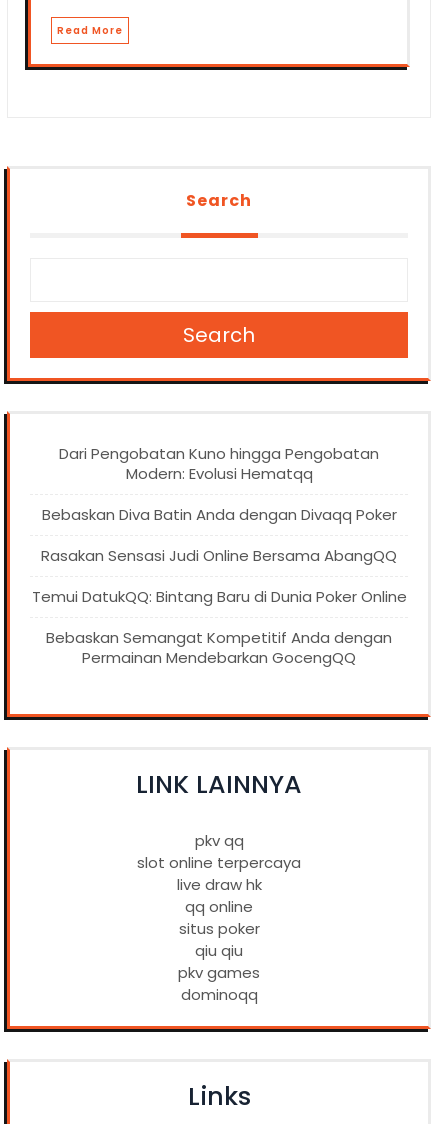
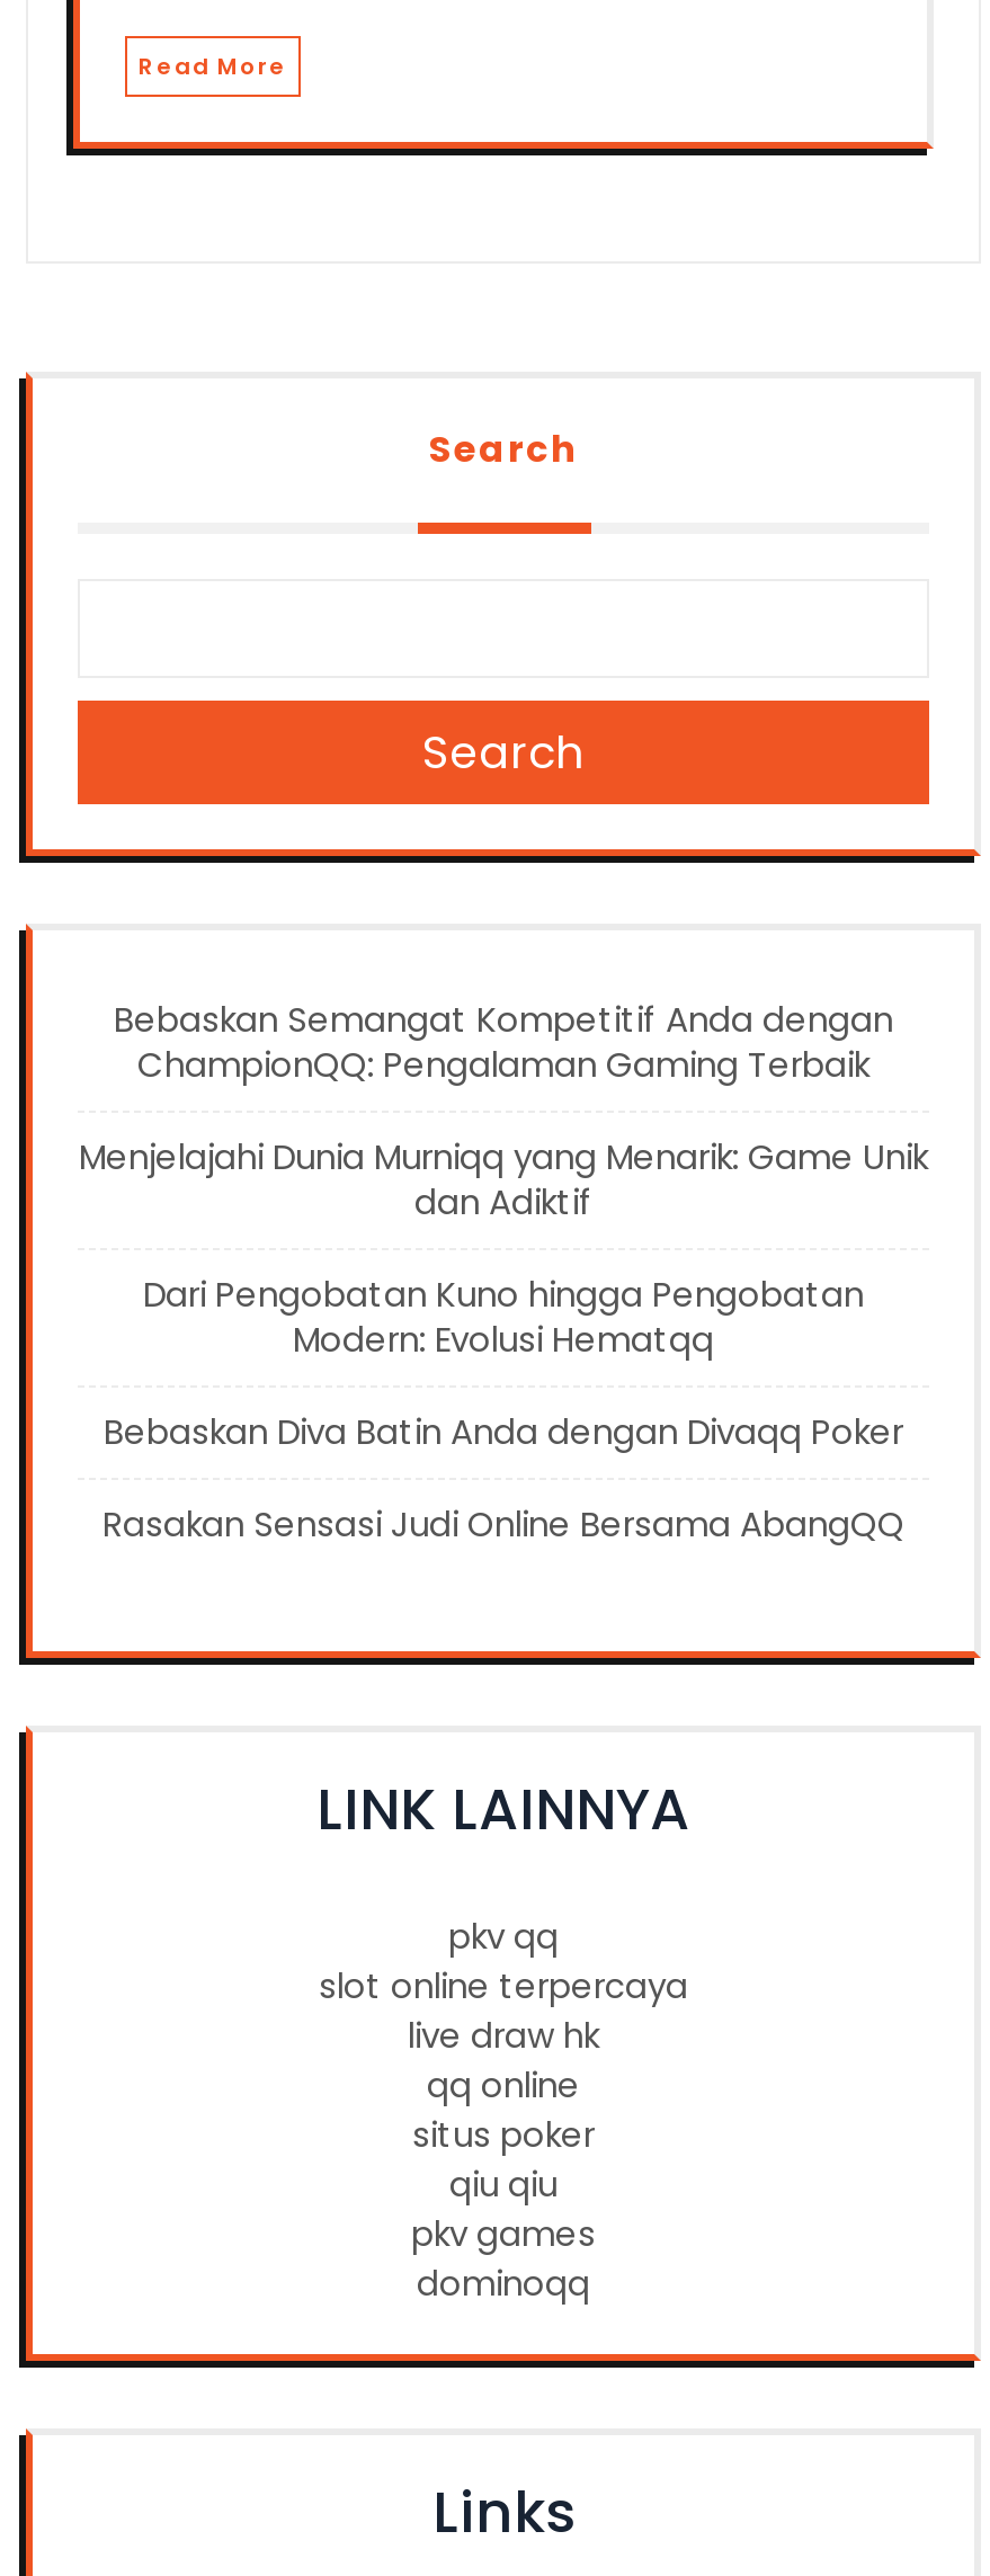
none -> [79,1040,928,1225] ChampionQQ: Pengalaman Gaming Terbaik | Menjelajahi Dunia Murniqq yang Menarik: Game Unik | dan Adiktif
moved [41,443,397,566] -> [102,1270,904,1547]: Dari Pengobatan Kuno hingga Pengobatan | Modern: Evolusi Hematqq | Bebaskan Diva Batin Anda dengan Divaqq Poker | Rasakan Sensasi Judi Online Bersama AbangQQ
[31,586,406,668] Temui DatukQQ: Bintang Baru di Dunia Poker Online | Permainan Mendebarkan GocengQQ -> none
moved [46,627,392,648] -> [114,995,893,1042]: Bebaskan Semangat Kompetitif Anda dengan

